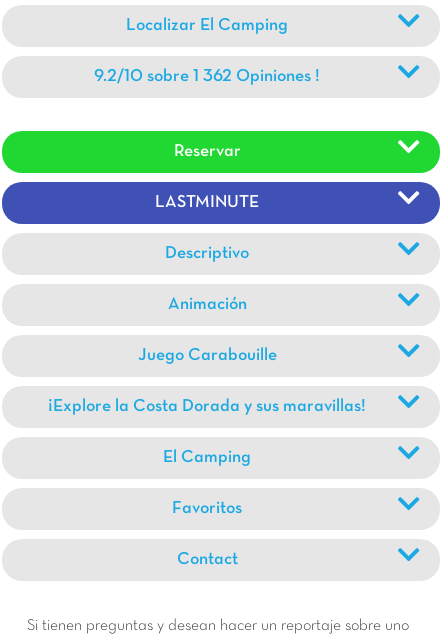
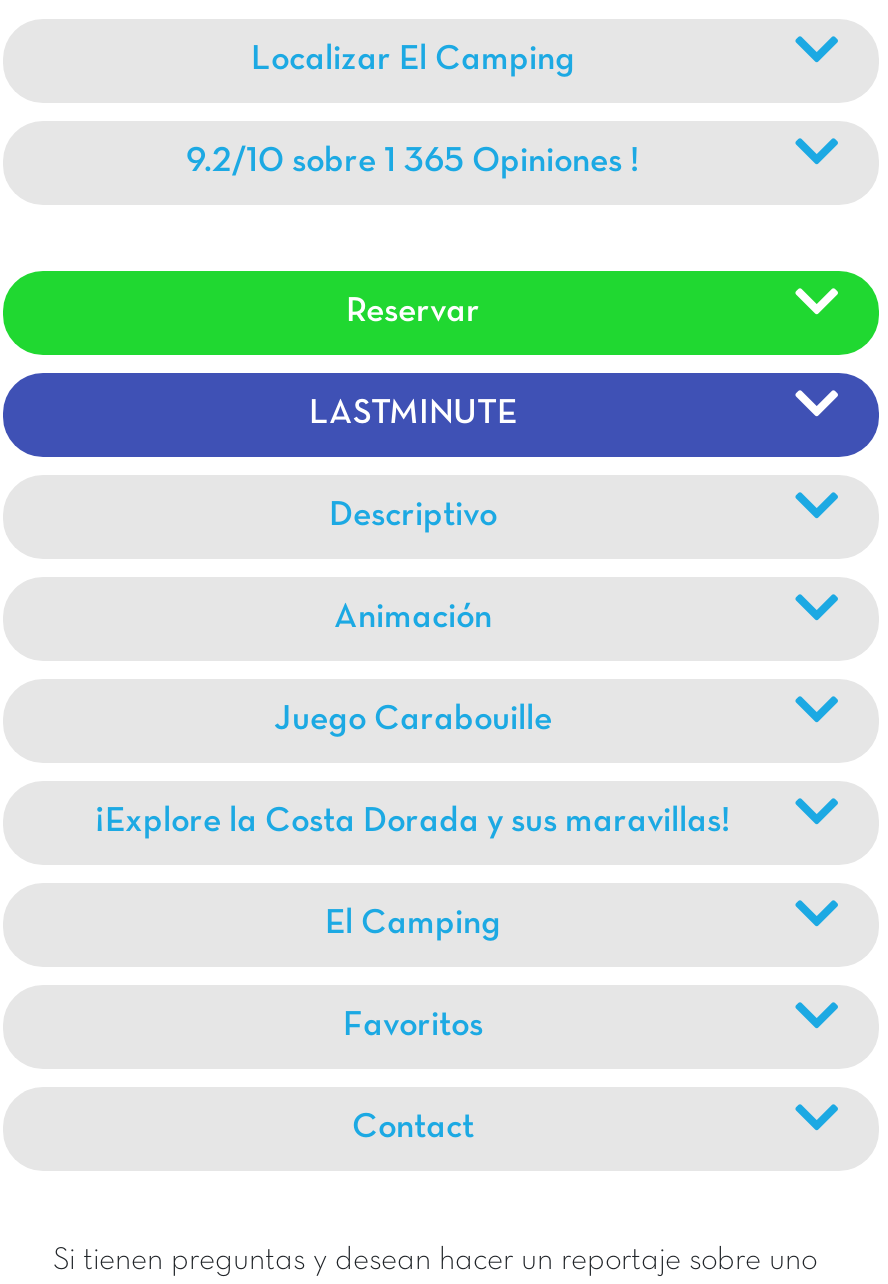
[94,68,320,84] 9.2/10 sobre 1 362 Opiniones ! -> [186,146,640,178] 9.2/10 sobre 1 365 Opiniones !

